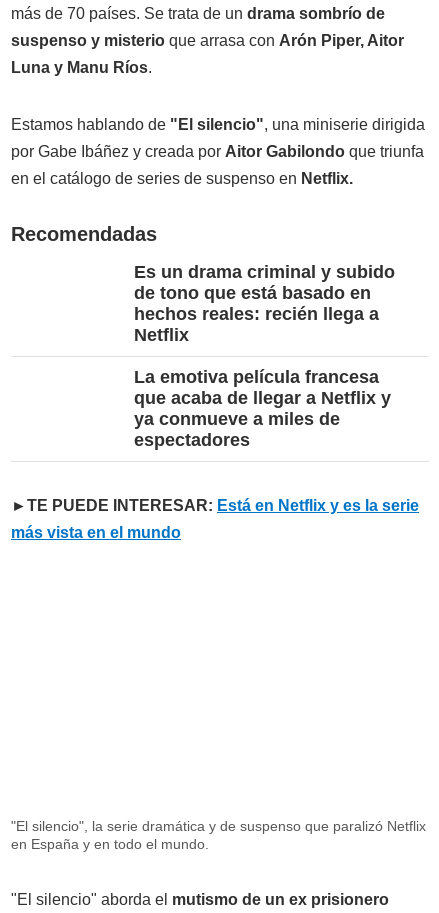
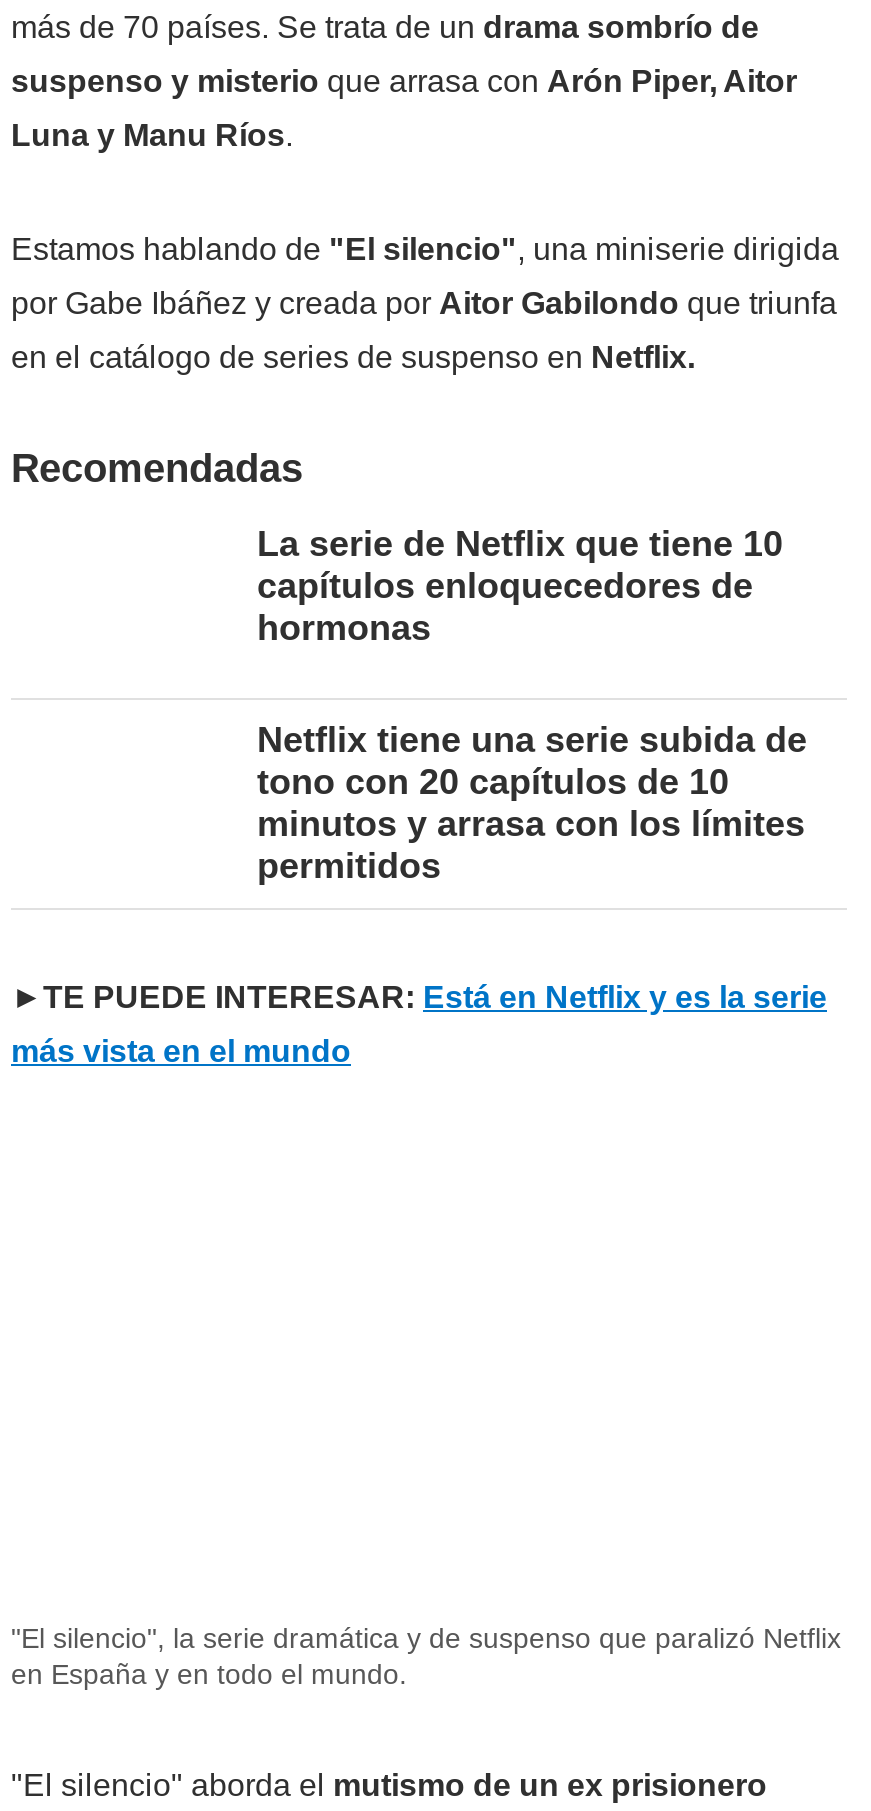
[134,262,395,345] Es un drama criminal y subido | de tono que está basado en | hechos reales: recién llega a | Netflix -> [257,525,783,649] La serie de Netflix que tiene 10 | capítulos enloquecedores de | hormonas
[134,367,391,450] La emotiva película francesa | que acaba de llegar a Netflix y | ya conmueve a miles de | espectadores -> [257,721,807,887] Netflix tiene una serie subida de | tono con 20 capítulos de 10 | minutos y arrasa con los límites | permitidos

